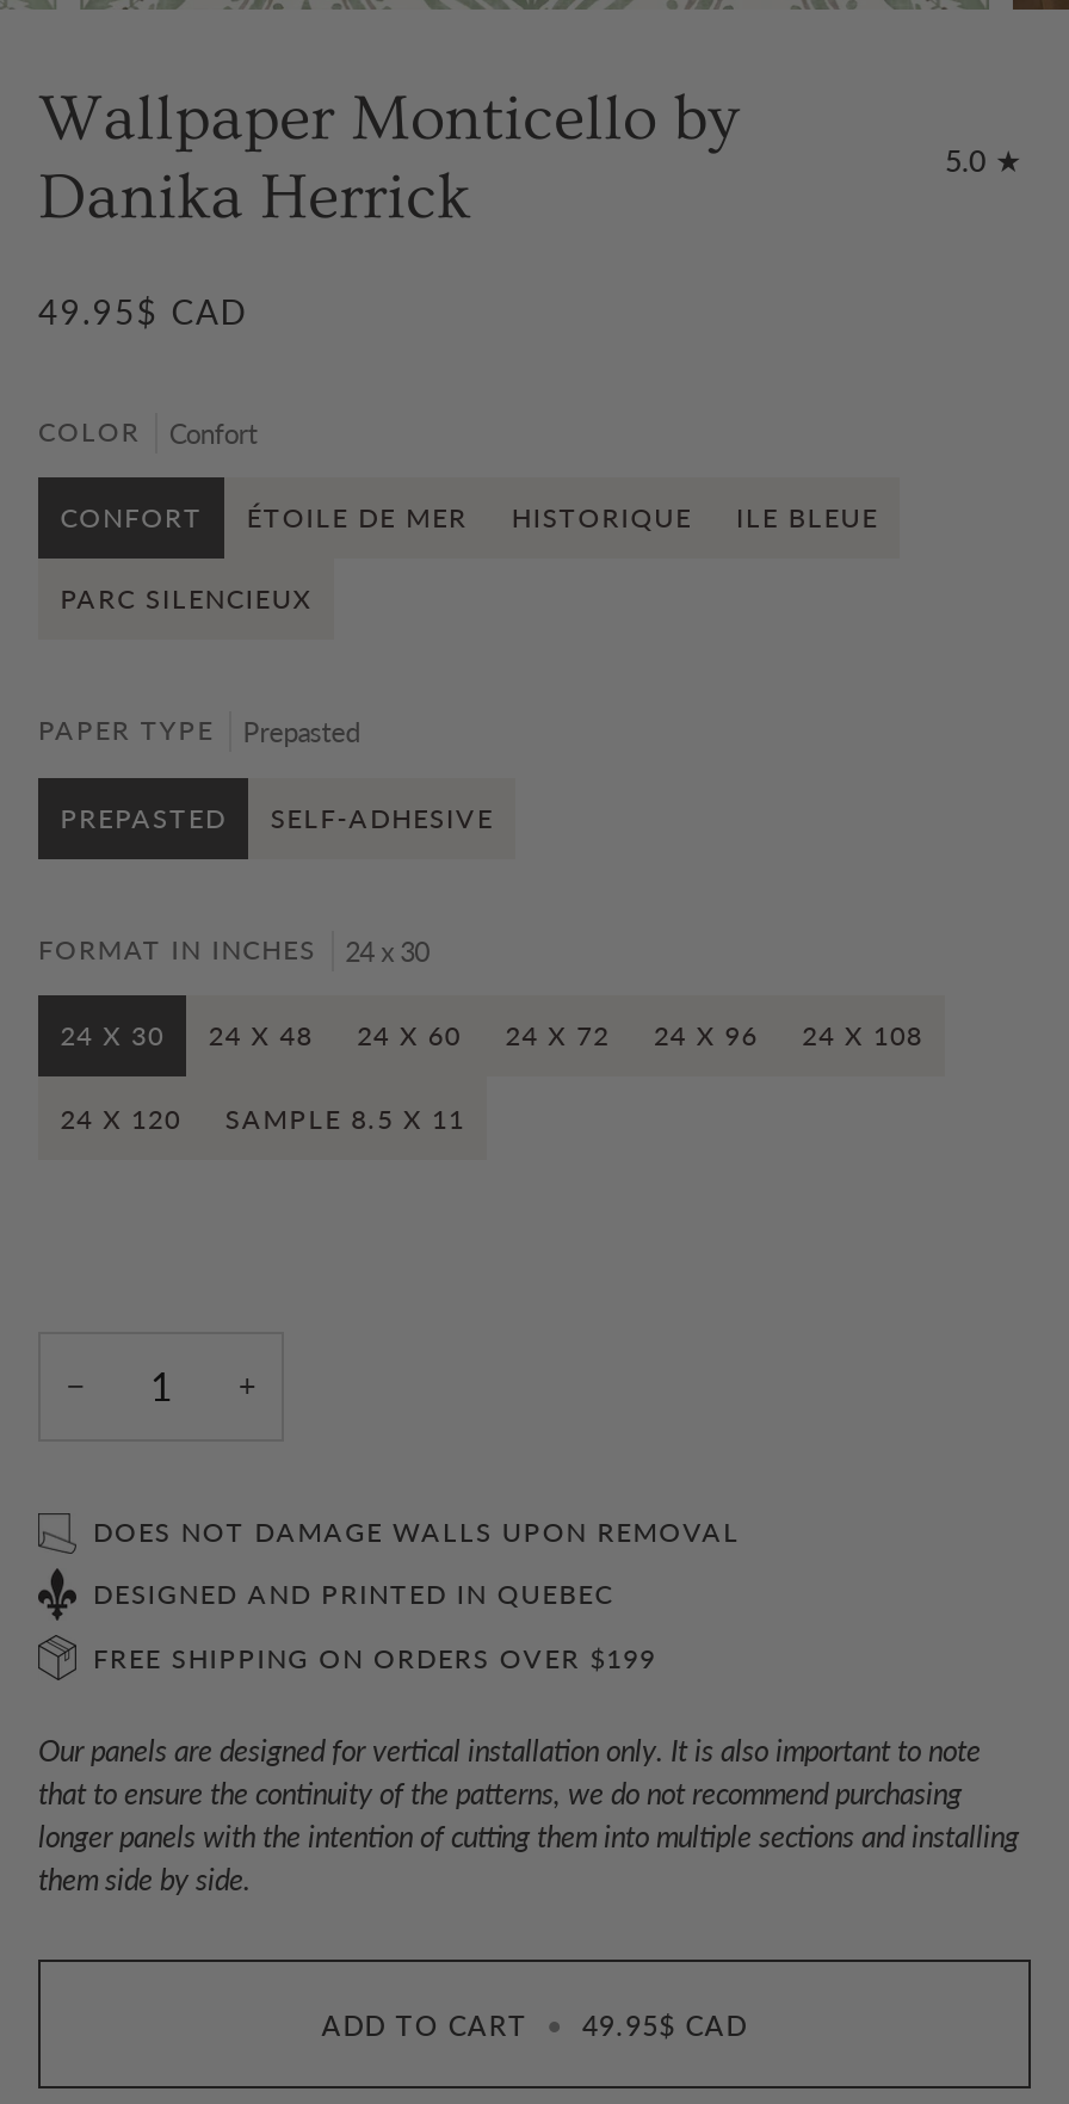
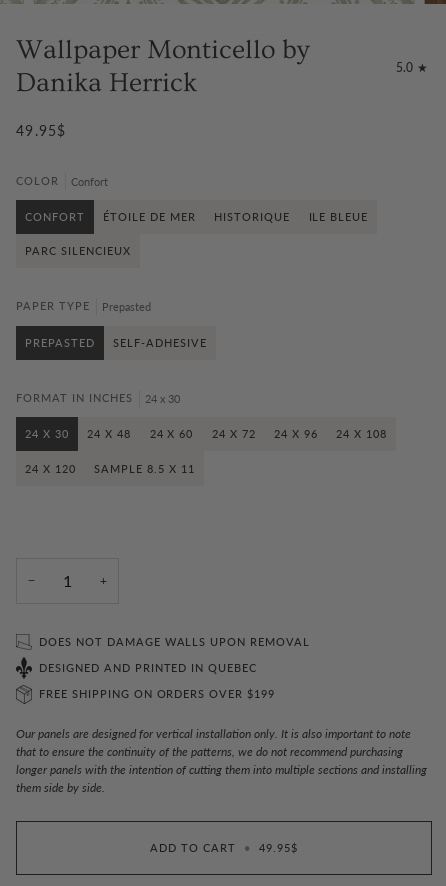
[38,290,250,331] 49.95$ CAD -> [16,122,66,139] 49.95$
[582,2009,748,2040] 49.95$ CAD -> [259,841,298,854] 49.95$

